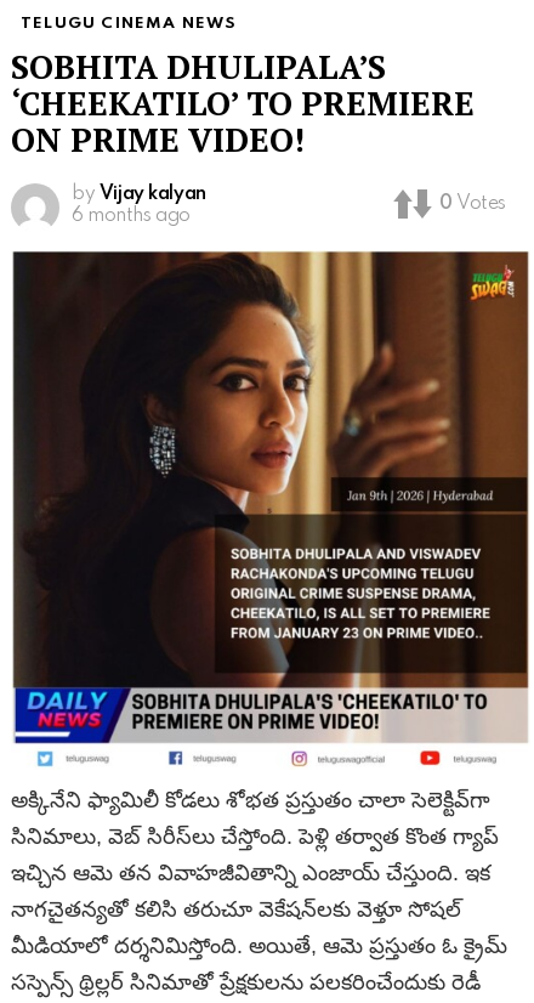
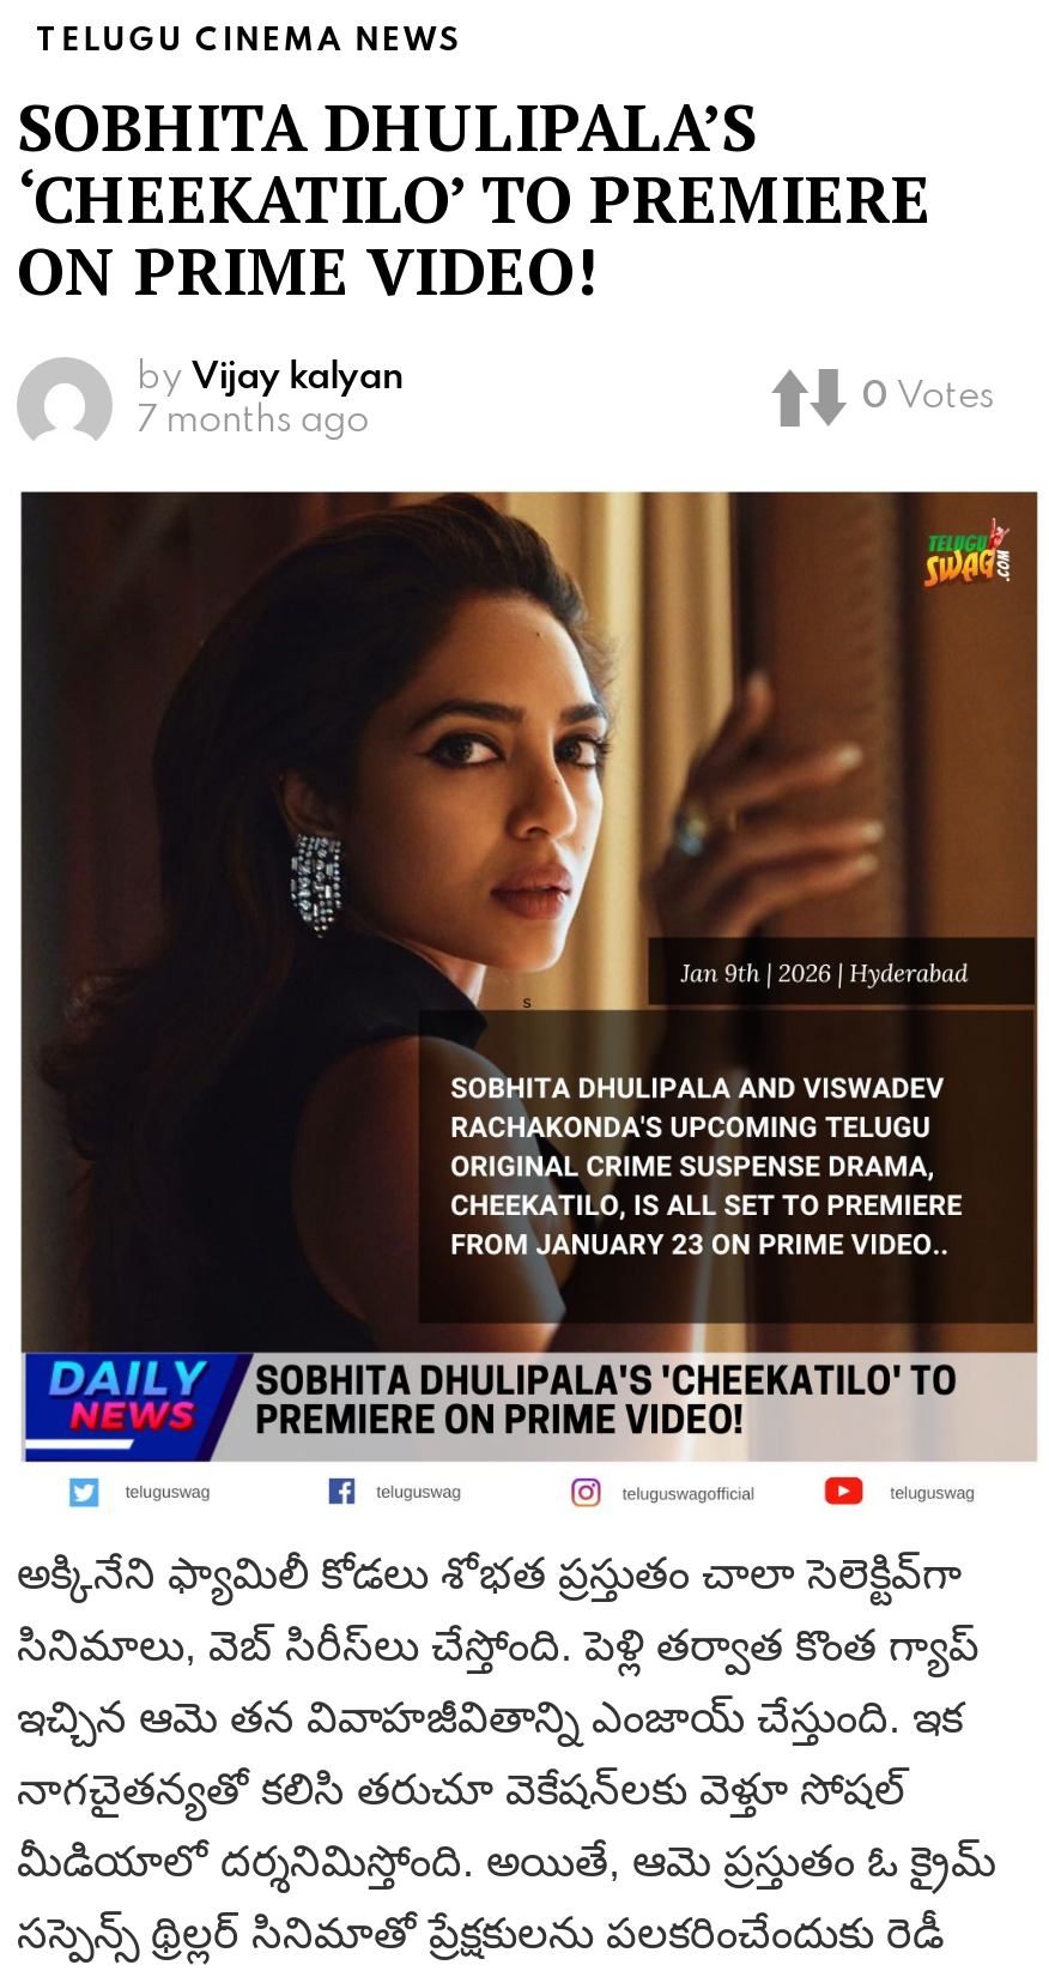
[72,206,191,226] 6 months ago -> [137,402,369,440] 7 months ago

